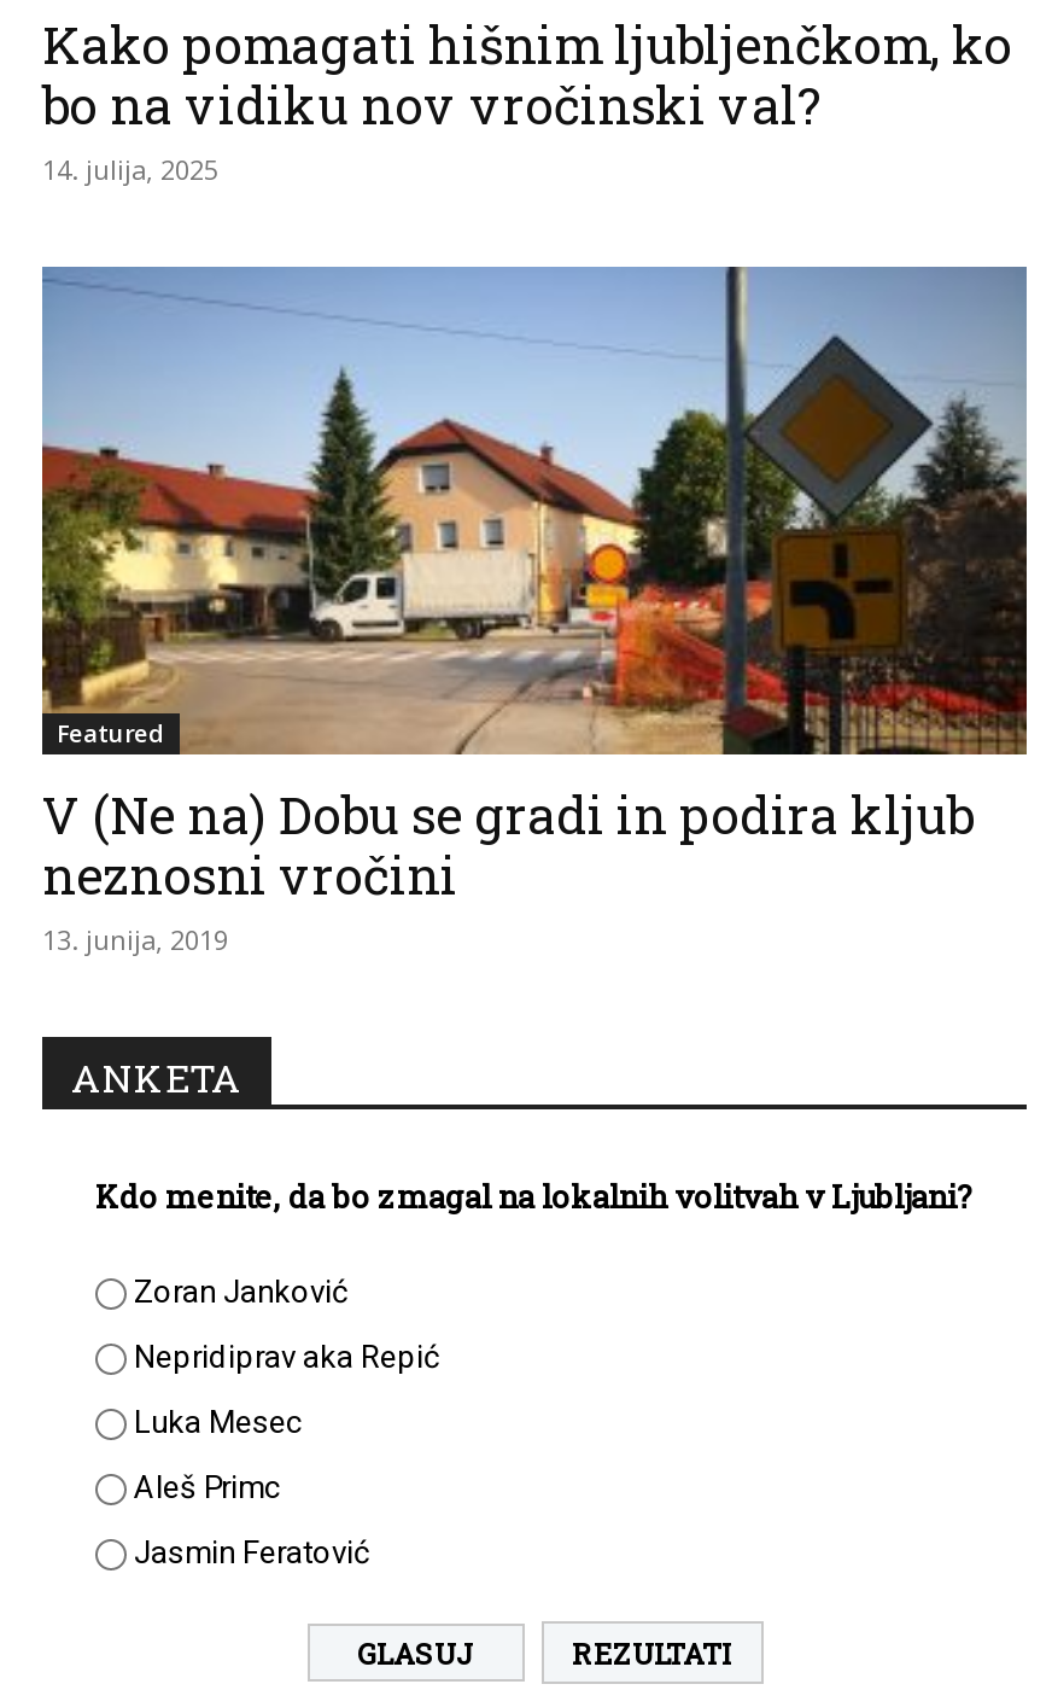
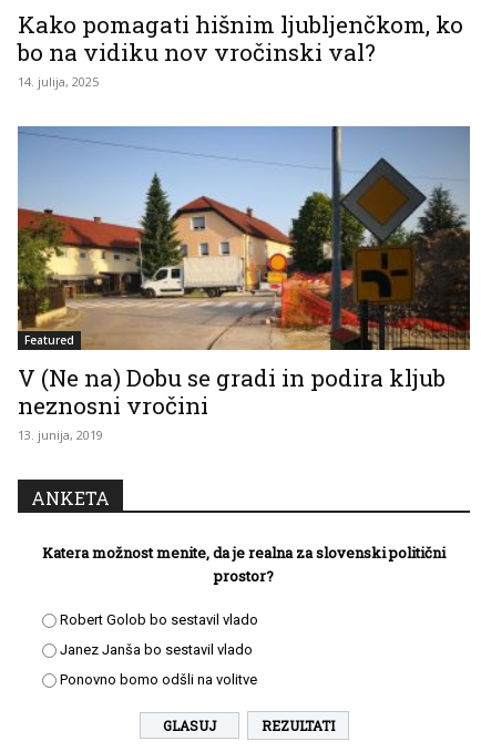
[95,1174,974,1570] Kdo menite, da bo zmagal na lokalnih volitvah v Ljubljani? | Zoran Janković | Nepridiprav aka Repić | Luka Mesec | Aleš Primc | Jasmin Feratović -> [42,543,446,688] Katera možnost menite, da je realna za slovenski politični | prostor? | Robert Golob bo sestavil vlado | Janez Janša bo sestavil vlado | Ponovno bomo odšli na volitve

